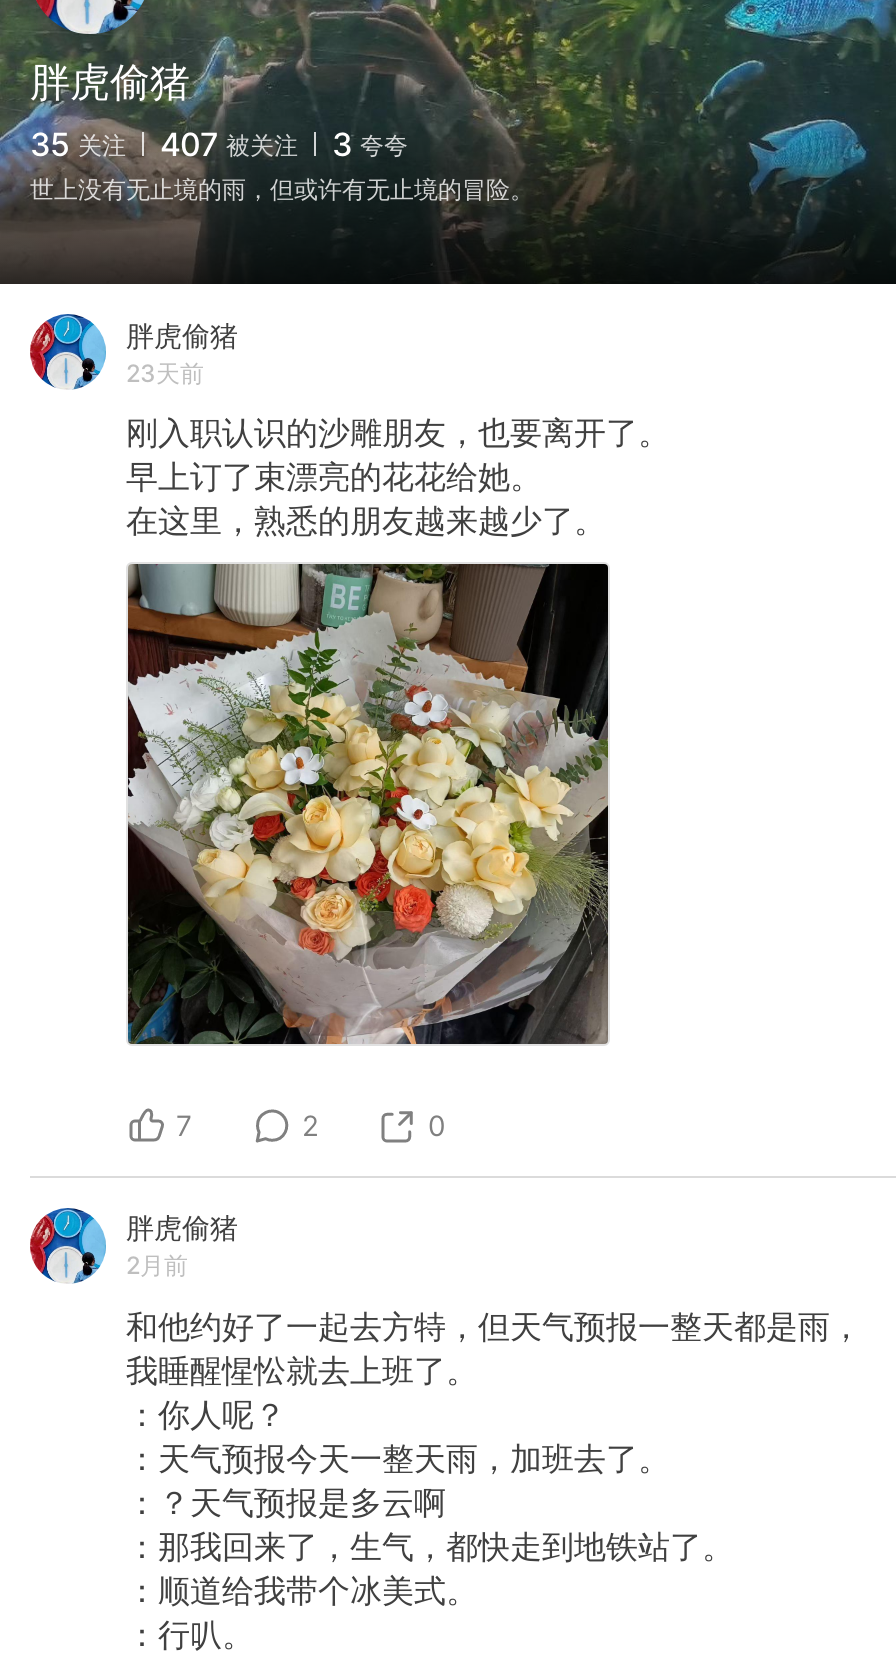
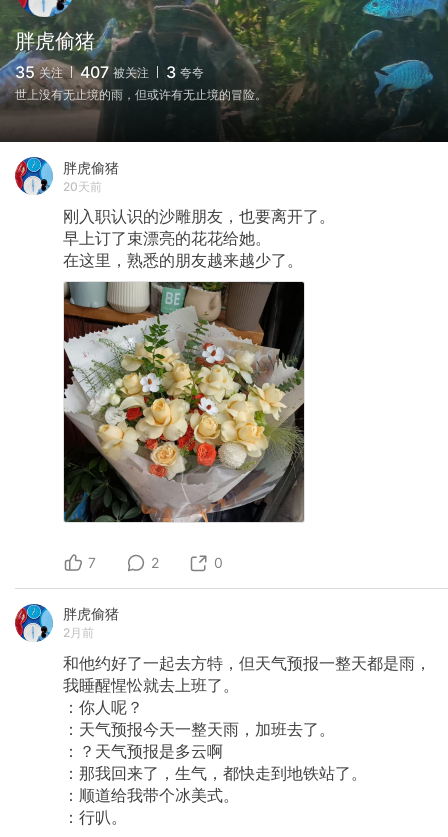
[126,357,204,387] 23天前 -> [63,178,102,193] 20天前

